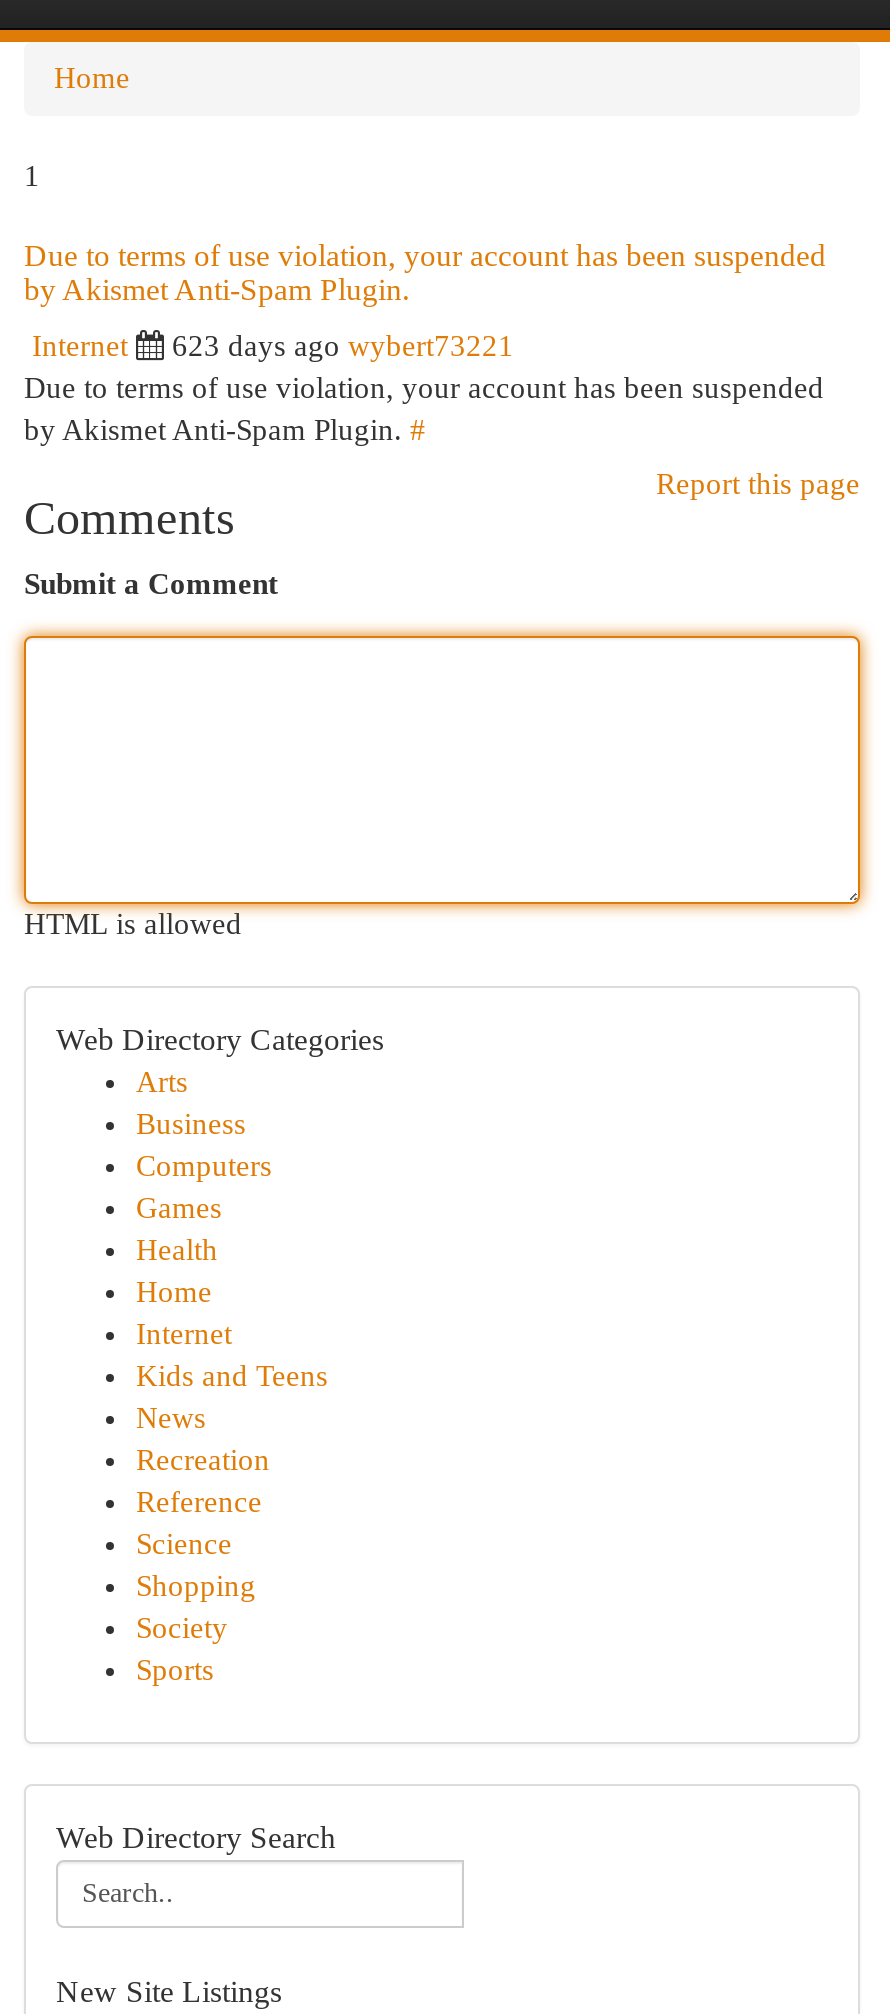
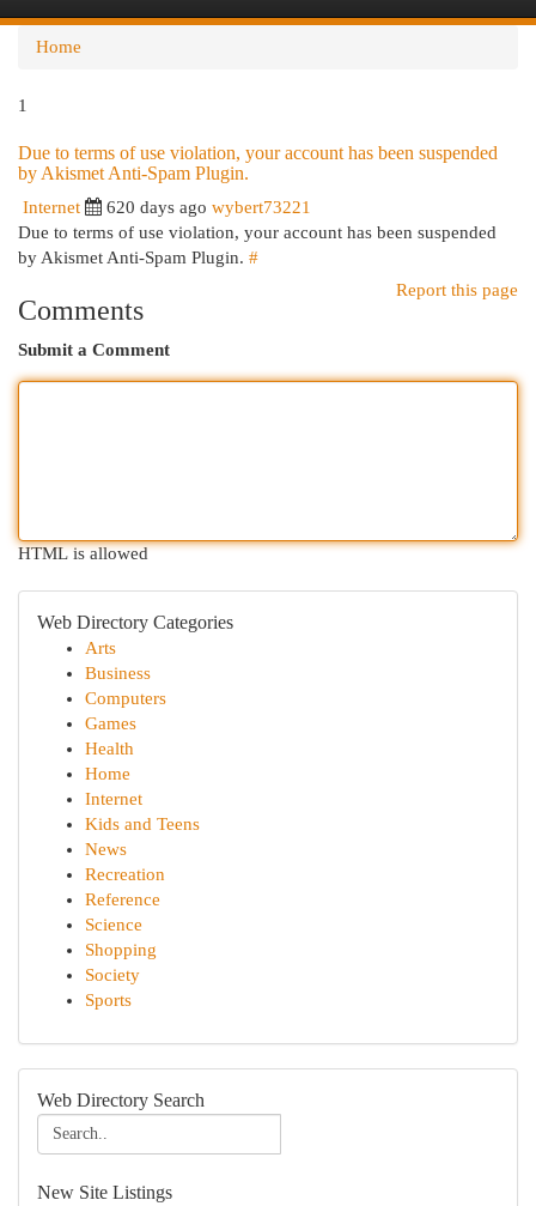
[172,330,514,362] 623 days ago wybert73221 -> [106,198,311,217] 620 days ago wybert73221

